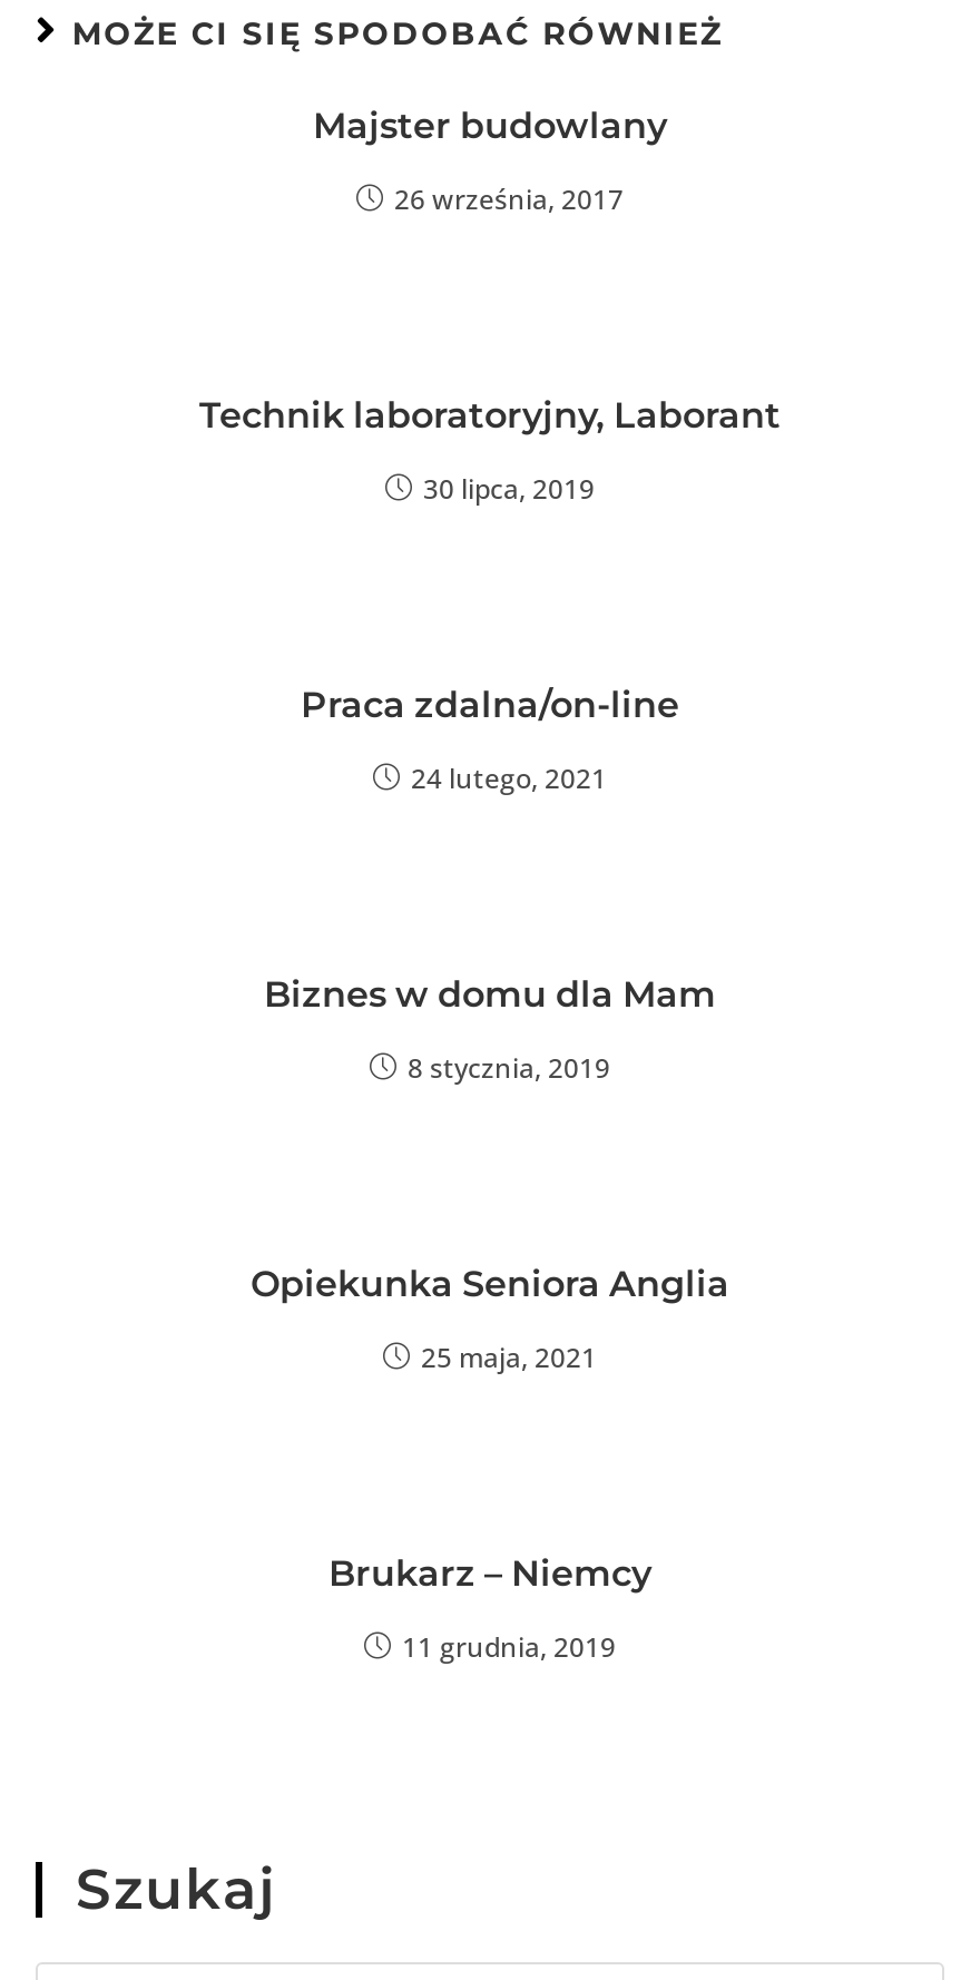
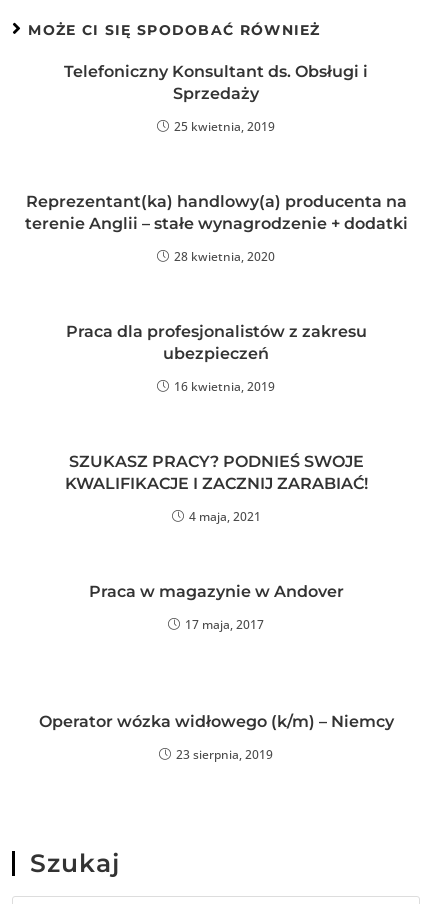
[313,104,667,146] Majster budowlany -> [64,62,368,103] Telefoniczny Konsultant ds. Obsługi i | Sprzedaży
[394,180,624,217] 26 września, 2017 -> [174,118,275,135] 25 kwietnia, 2019
[199,393,781,436] Technik laboratoryjny, Laborant -> [24,192,407,233] Reprezentant(ka) handlowy(a) producenta na | terenie Anglii – stałe wynagrodzenie + dodatki
[423,469,595,507] 30 lipca, 2019 -> [174,248,275,265] 28 kwietnia, 2020
[301,683,679,725] Praca zdalna/on-line -> [65,322,366,363] Praca dla profesjonalistów z zakresu | ubezpieczeń
[411,759,607,796] 24 lutego, 2021 -> [174,378,275,395] 16 kwietnia, 2019
[264,972,716,1015] Biznes w domu dla Mam -> [64,452,367,493] SZUKASZ PRACY? PODNIEŚ SWOJE | KWALIFIKACJE I ZACZNIJ ZARABIAĆ!
[408,1048,610,1086] 8 stycznia, 2019 -> [188,508,260,525] 4 maja, 2021
[251,1262,729,1304] Opiekunka Seniora Anglia -> [88,582,343,601] Praca w magazynie w Andover
[421,1338,597,1376] 25 maja, 2021 -> [185,616,264,633] 17 maja, 2017
[328,1551,651,1594] Brukarz – Niemcy -> [38,712,393,731] Operator wózka widłowego (k/m) – Niemcy
[402,1627,616,1665] 11 grudnia, 2019 -> [176,746,273,763] 23 sierpnia, 2019

